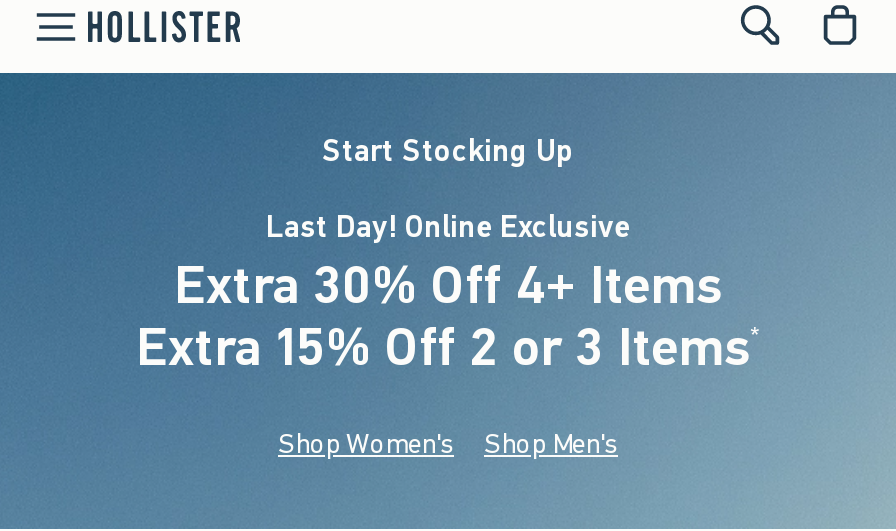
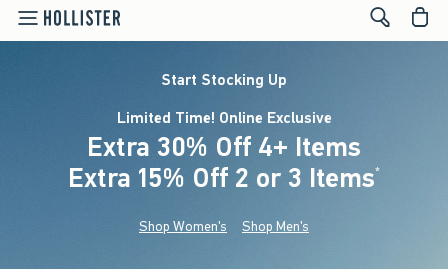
[266,207,630,247] Last Day! Online Exclusive -> [116,108,331,128] Limited Time! Online Exclusive

